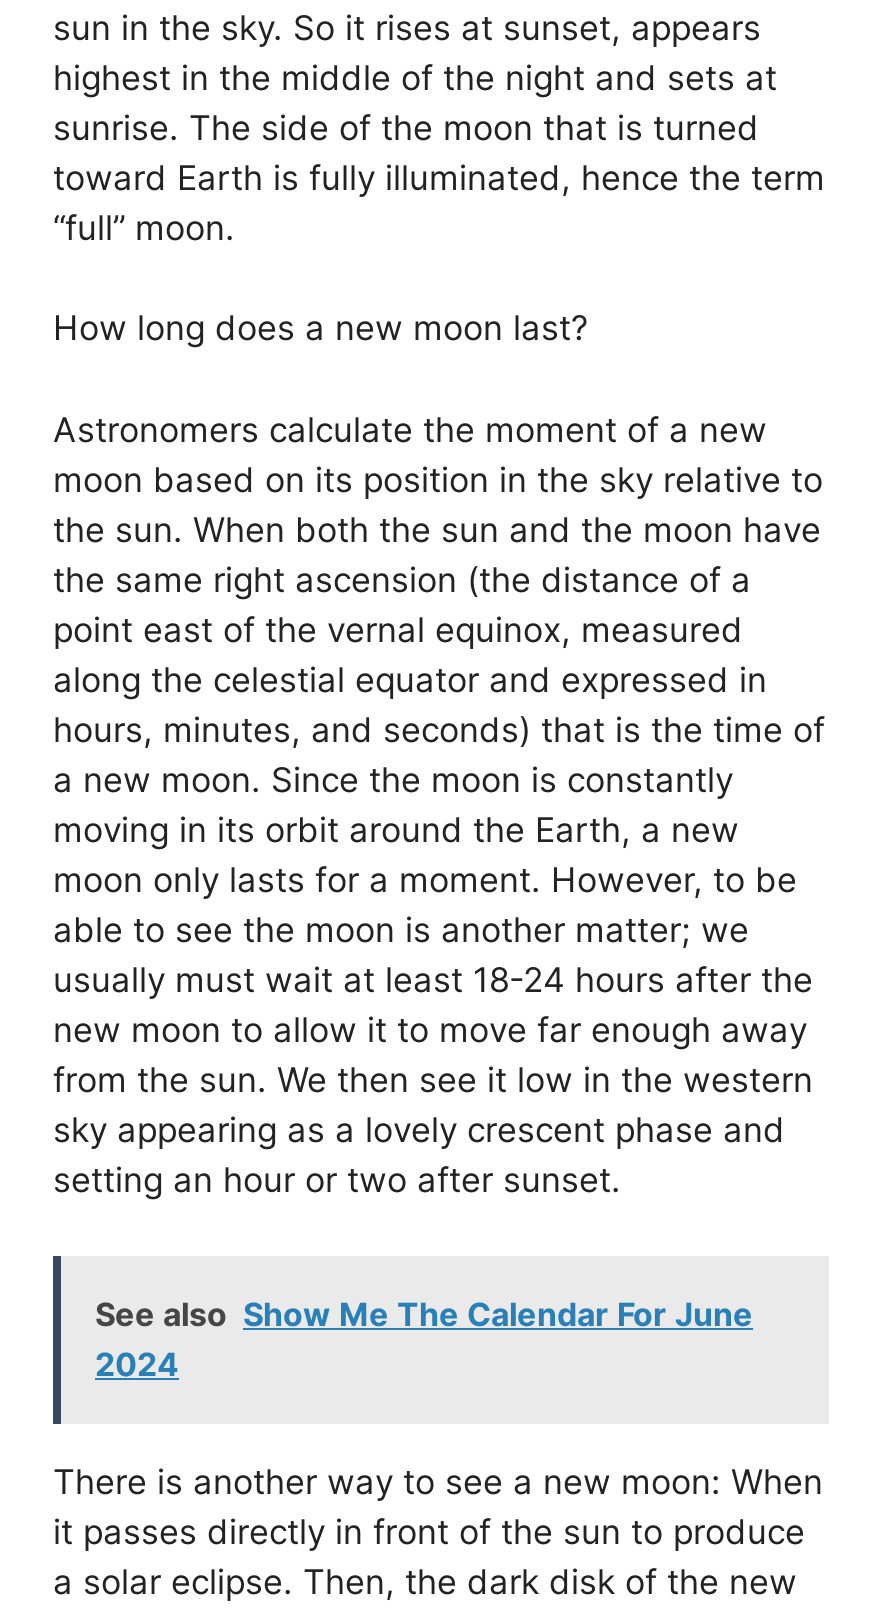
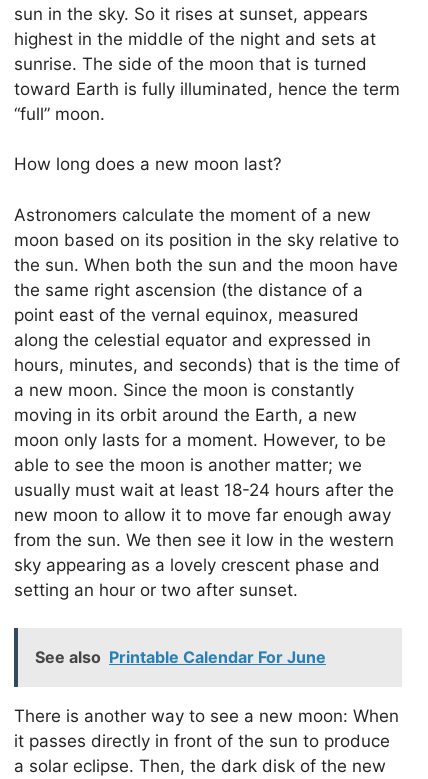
[95,1294,753,1384] See also Show Me The Calendar For June | 2024 -> [35,647,326,667] See also Printable Calendar For June

